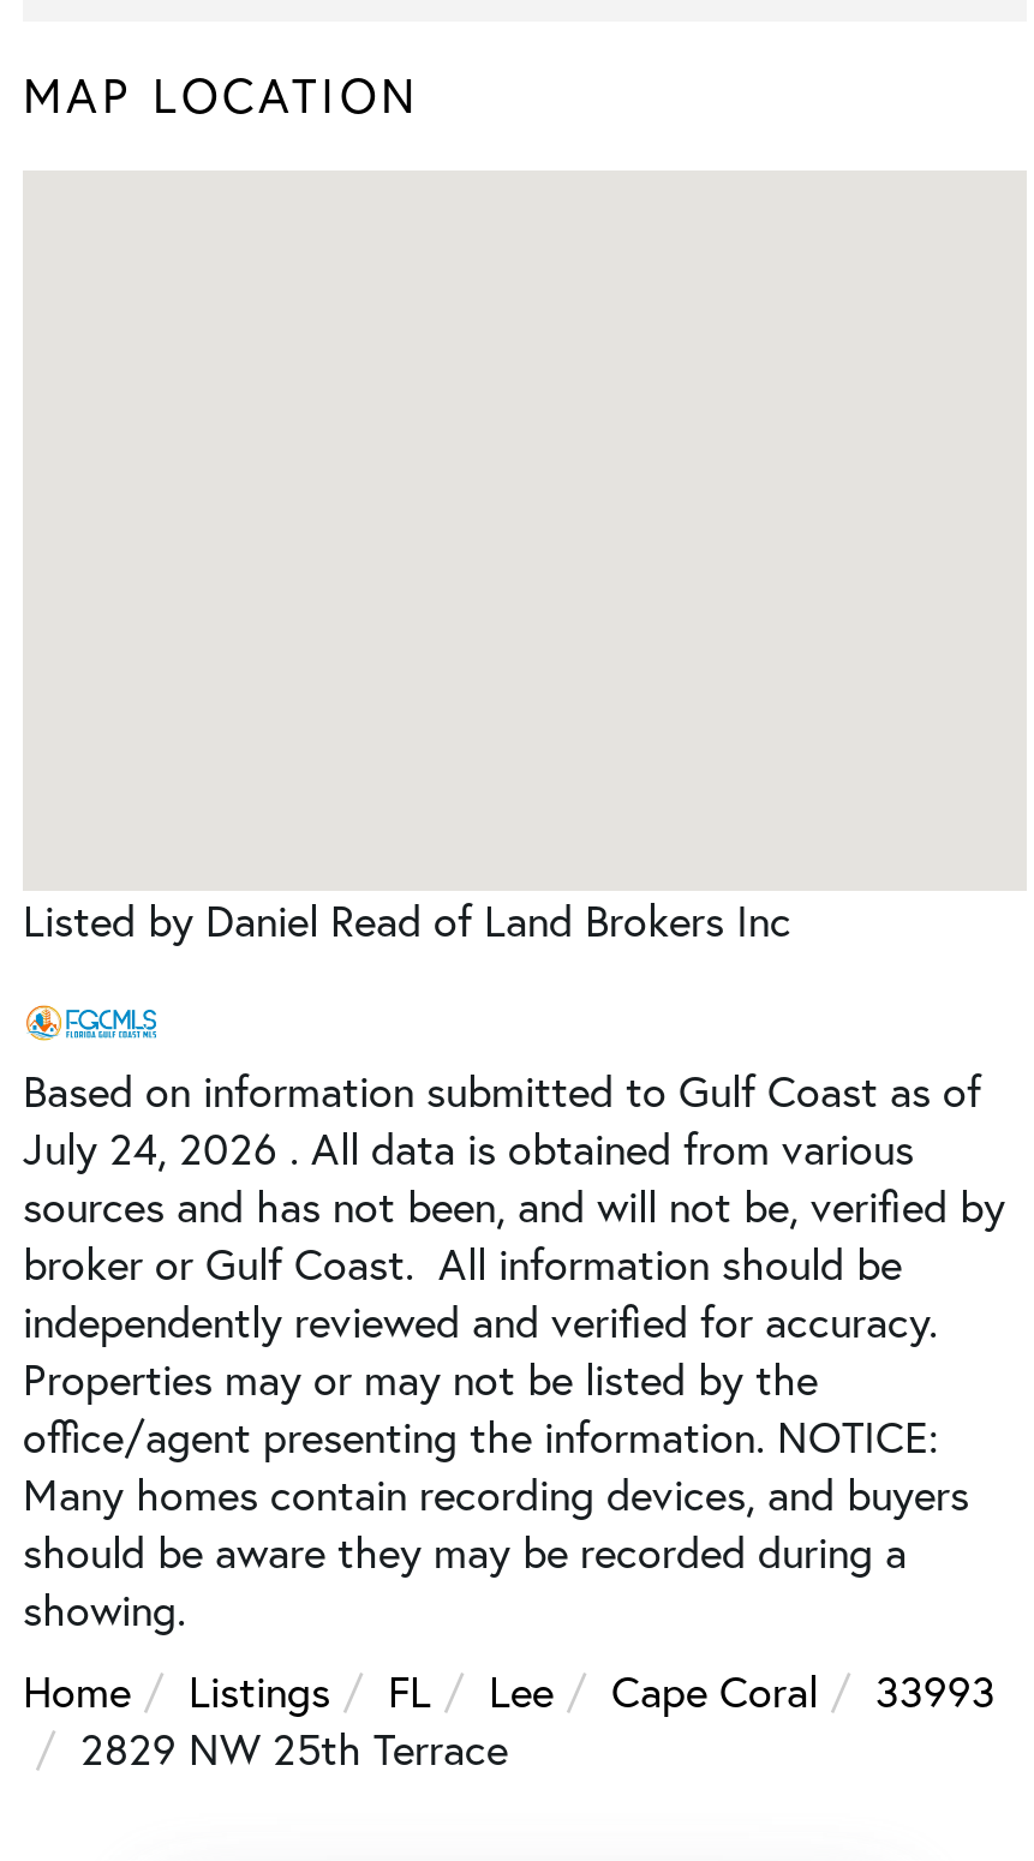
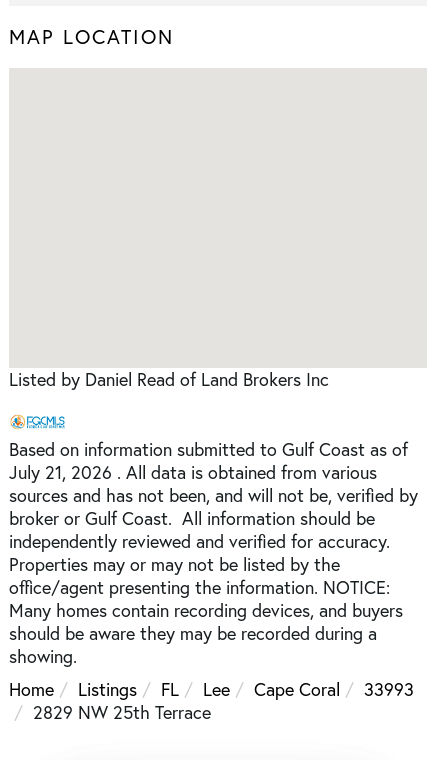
[23,1118,914,1176] July 24, 2026 . All data is obtained from various -> [9,461,377,484] July 21, 2026 . All data is obtained from various

